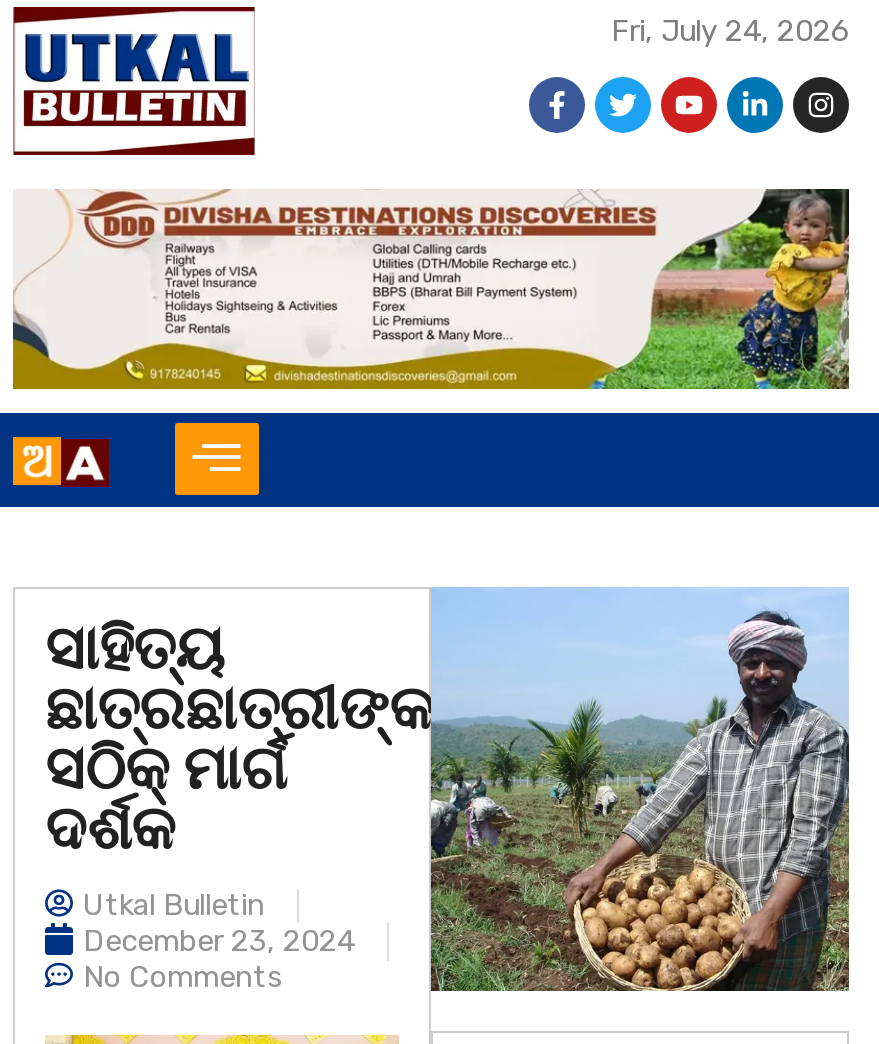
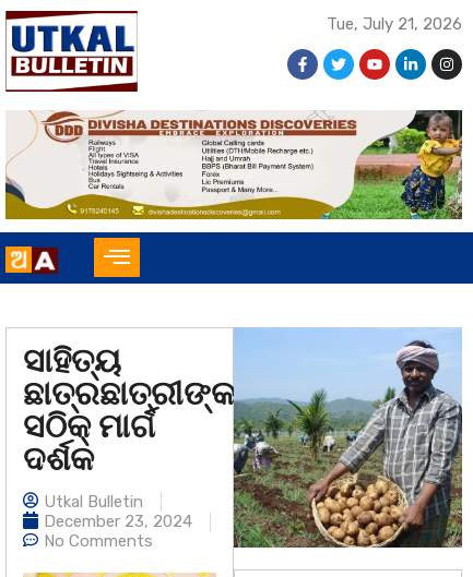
[611,13,849,49] Fri, July 24, 2026 -> [327,14,462,34] Tue, July 21, 2026

